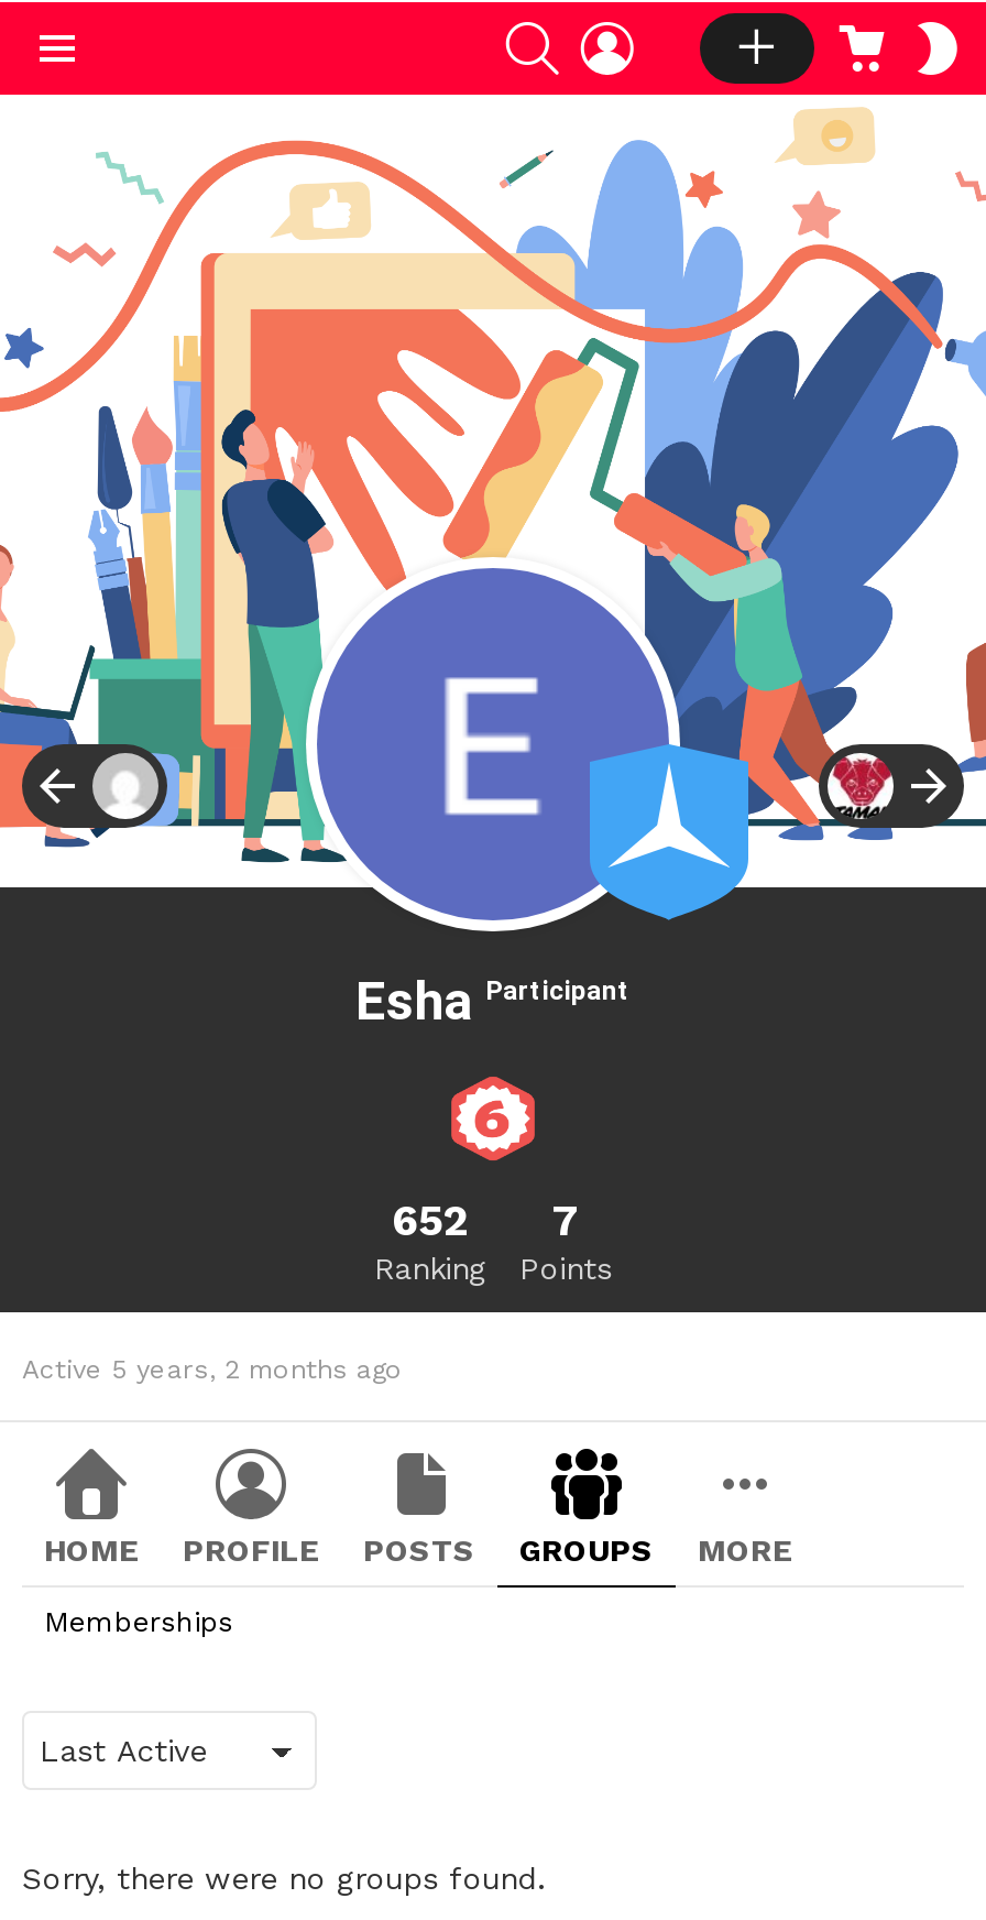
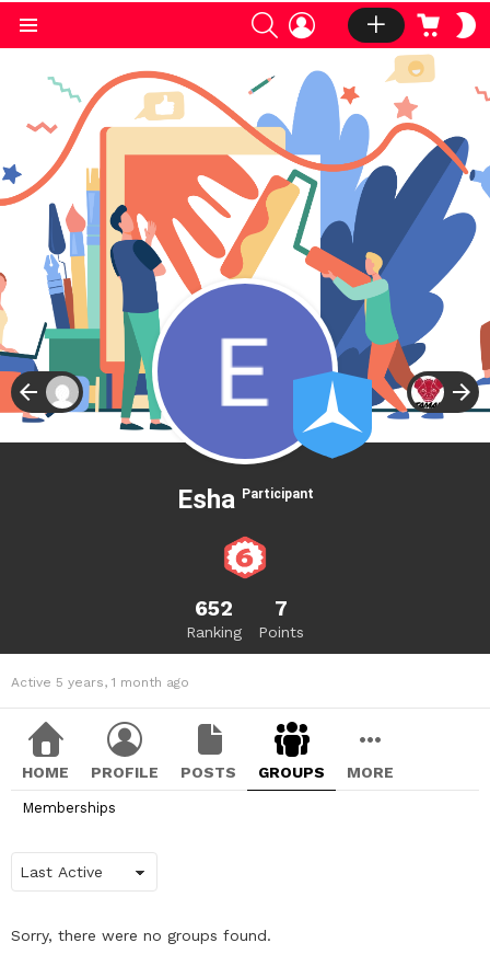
[22,1355,403,1386] Active 5 years, 2 months ago -> [11,675,189,690] Active 5 years, 1 month ago

